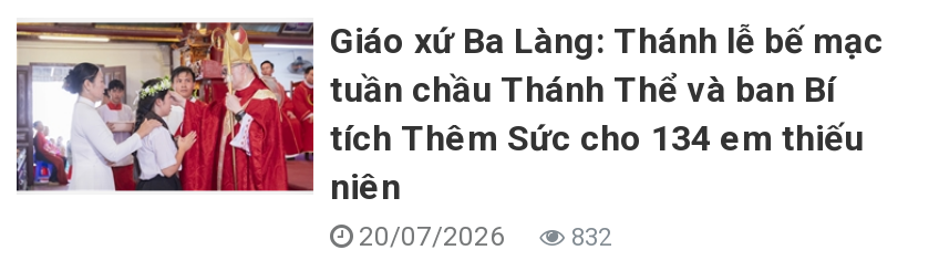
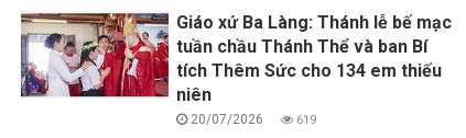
[565,224,611,253] 832 -> [294,113,317,127] 619

